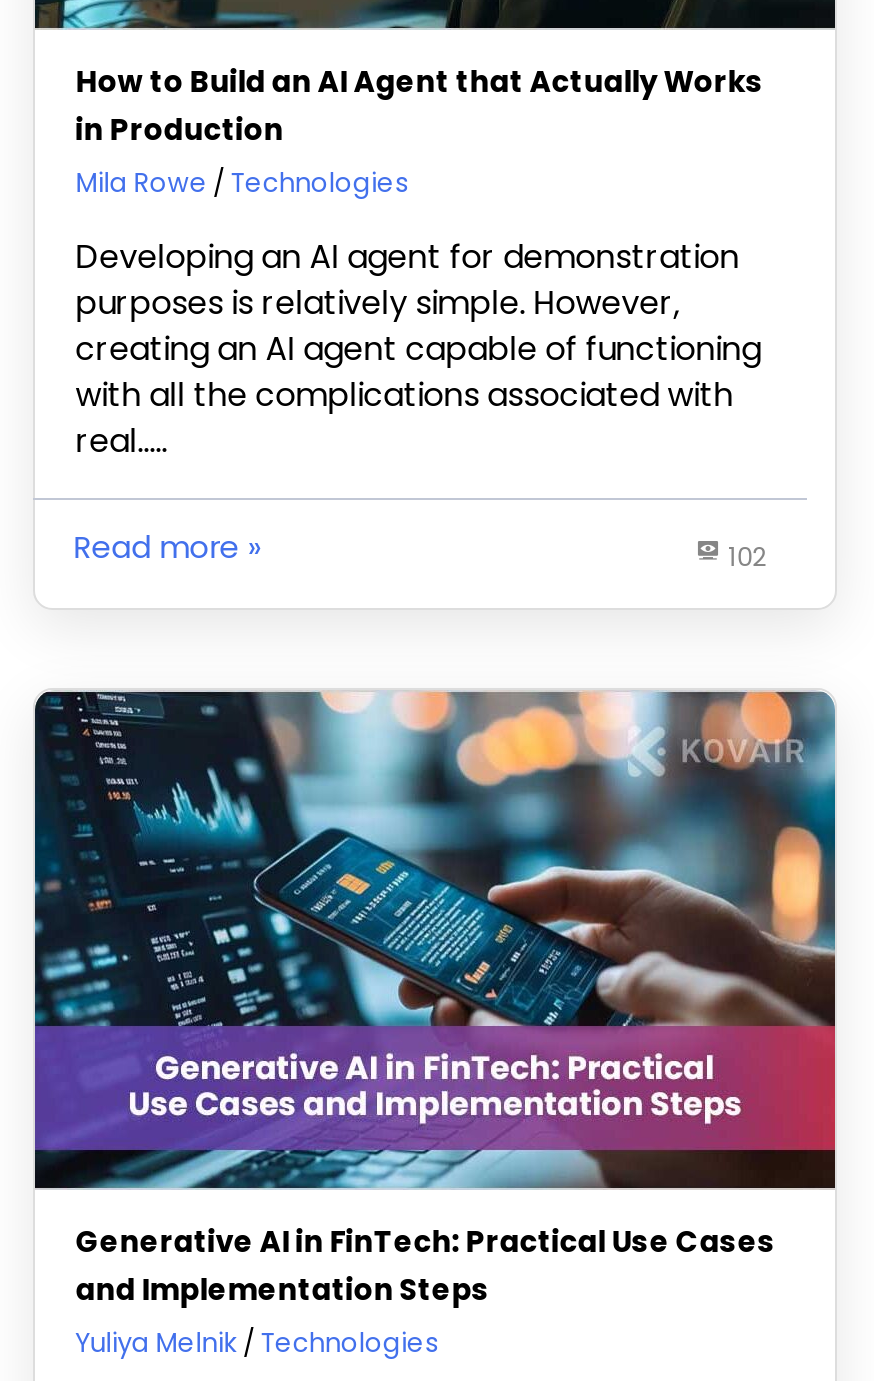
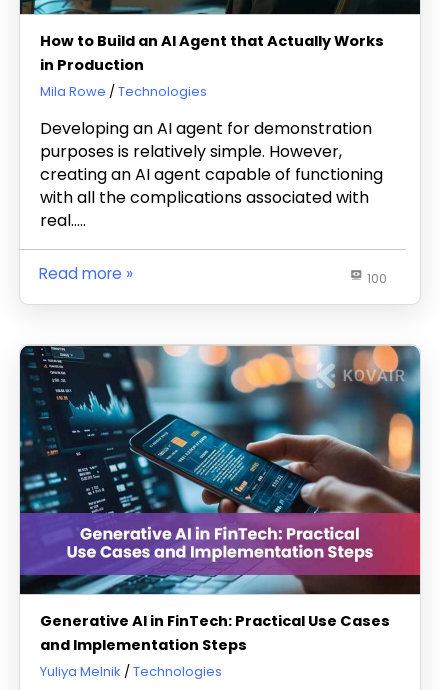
[729,540,769,574] 102 -> [367,270,387,287] 100

